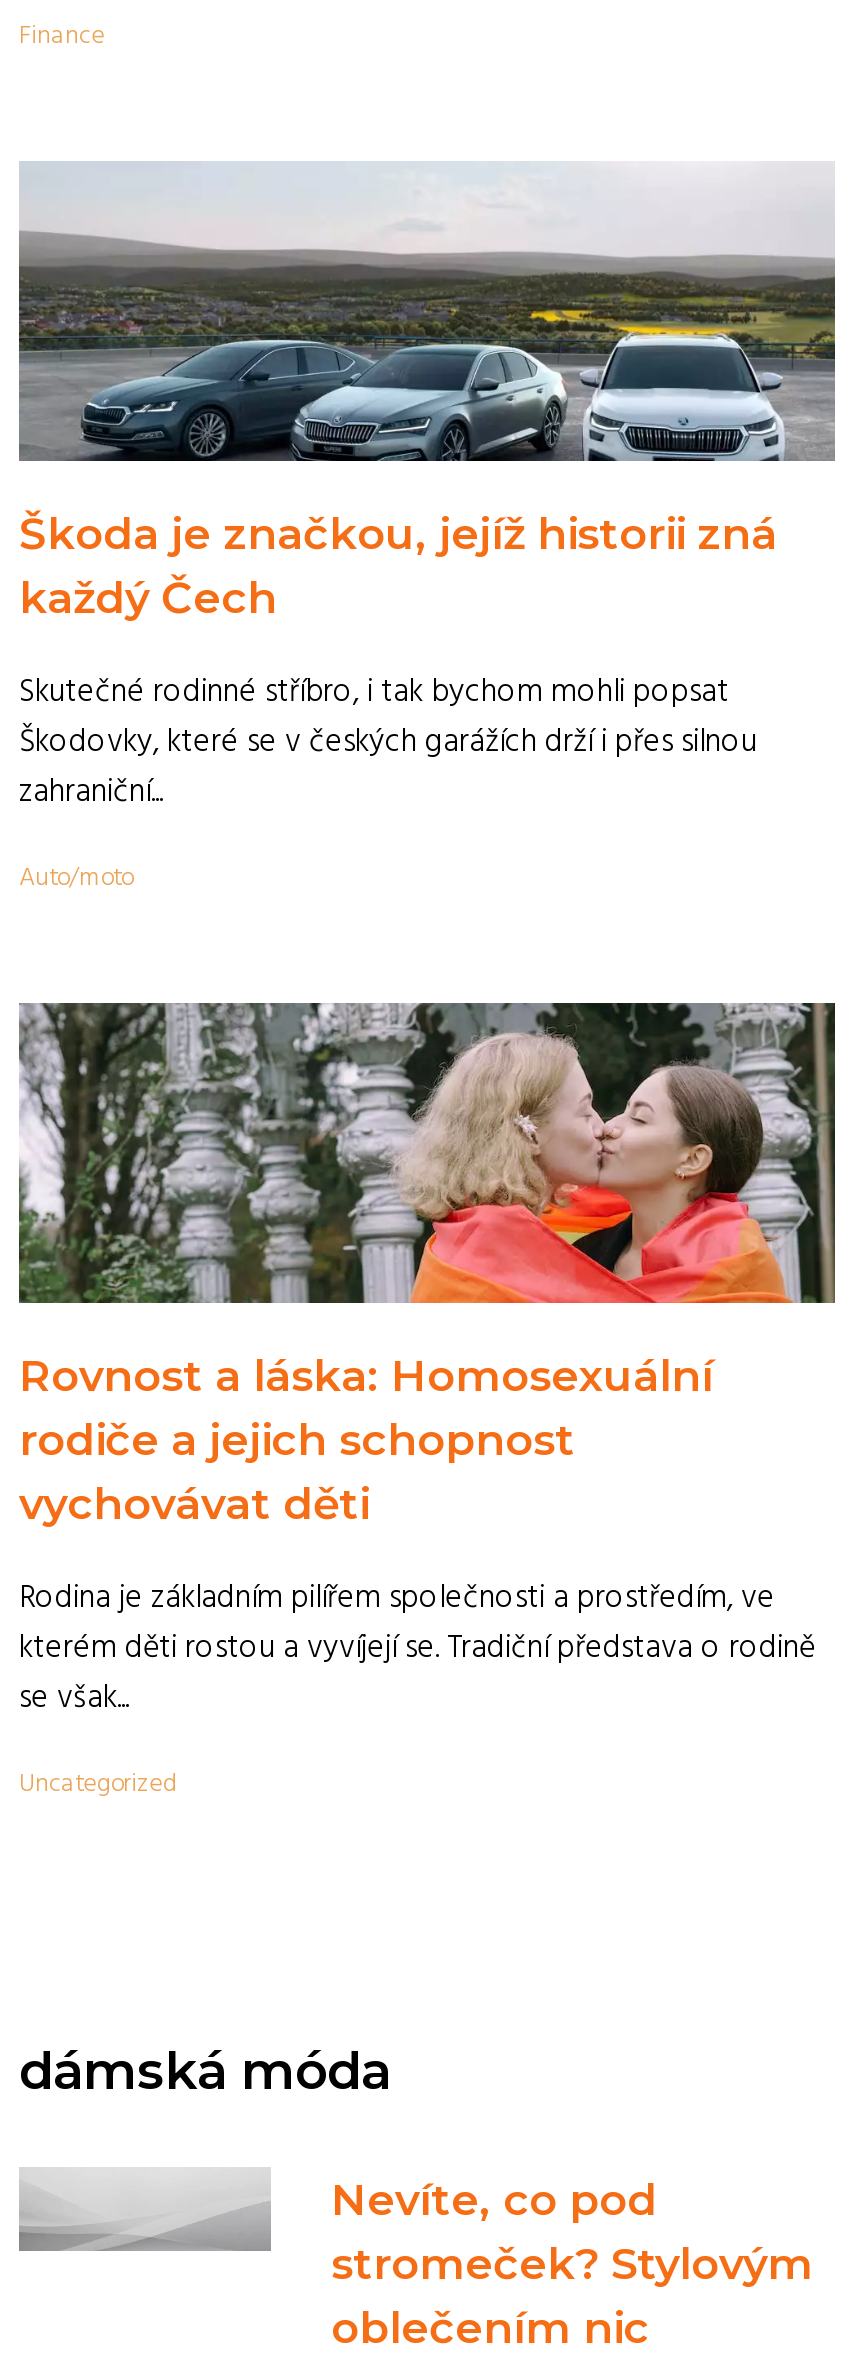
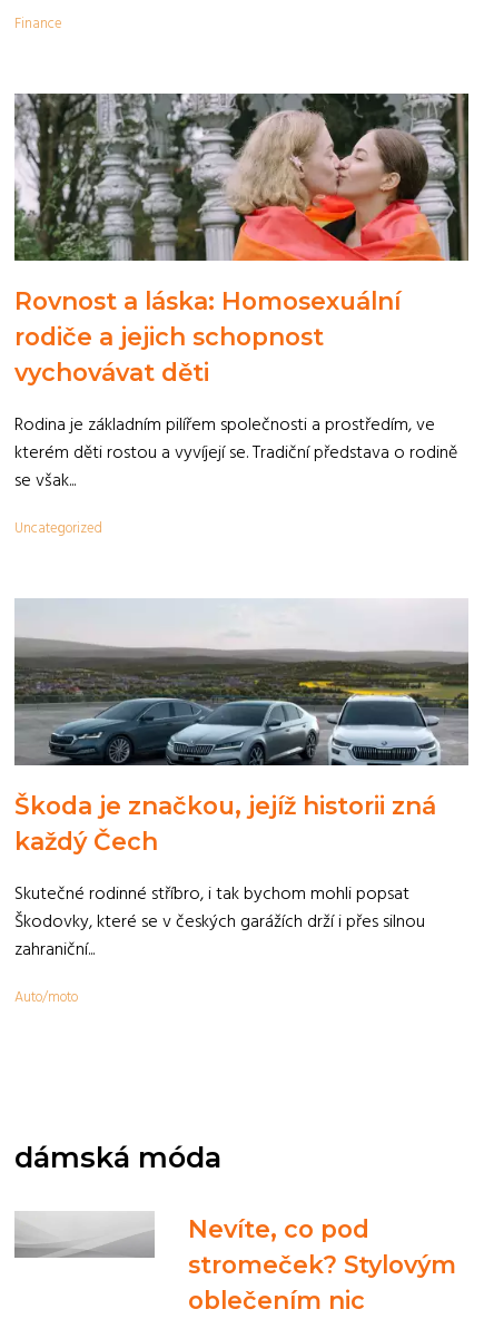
moved [17,161,835,899] -> [13,598,470,1009]: [image] | Škoda je značkou, jejíž historii zná | každý Čech | Skutečné rodinné stříbro, i tak bychom mohli popsat | Škodovky, které se v českých garážích drží i přes silnou | zahraniční... | Auto/moto
moved [15,999,837,1805] -> [12,91,470,540]: [image] | Rovnost a láska: Homosexuální | rodiče a jejich schopnost | vychovávat děti | Rodina je základním pilířem společnosti a prostředím, ve | kterém děti rostou a vyvíjejí se. Tradiční představa o rodině | se však... | Uncategorized

